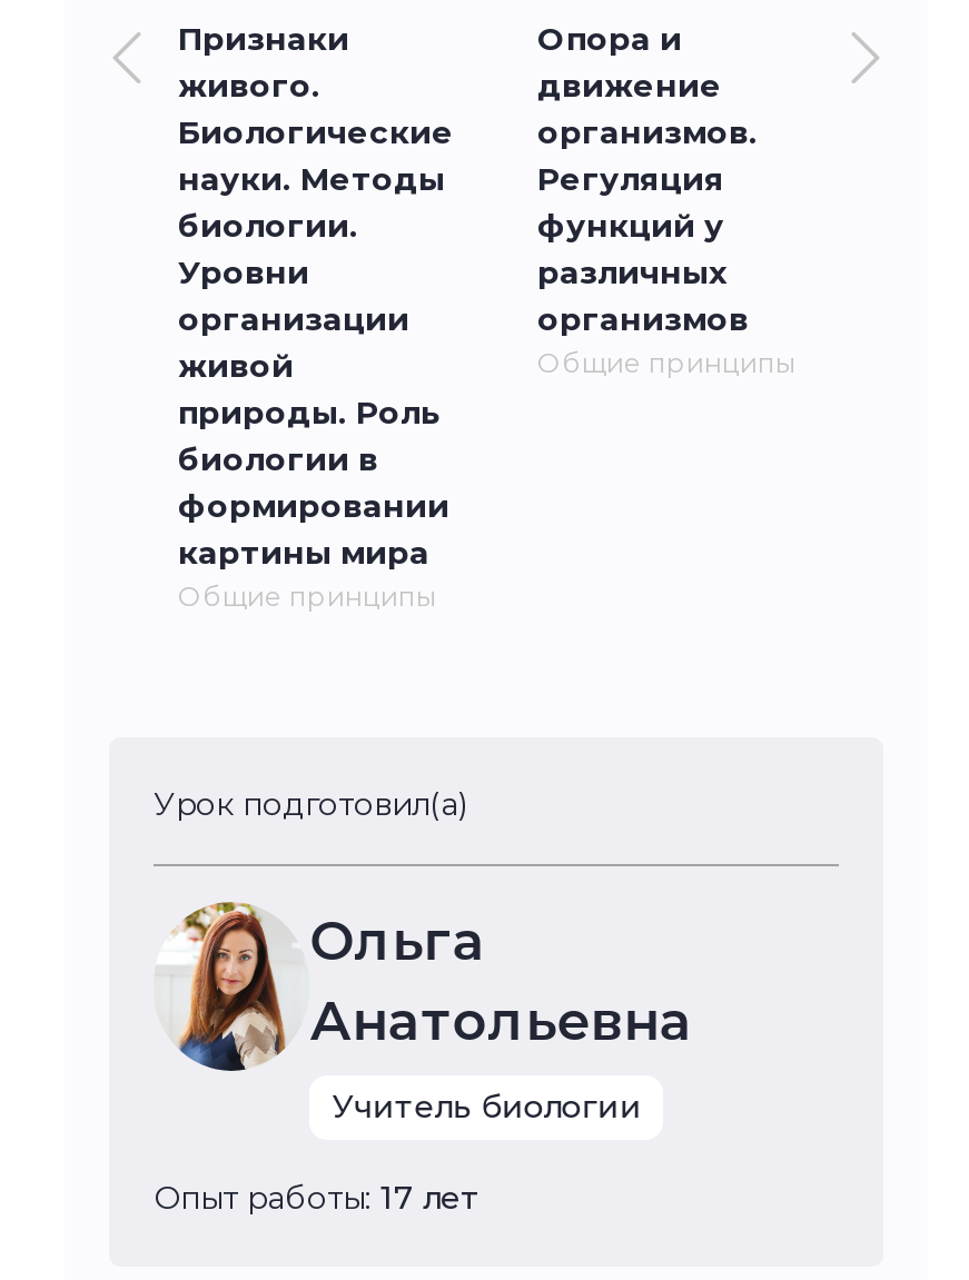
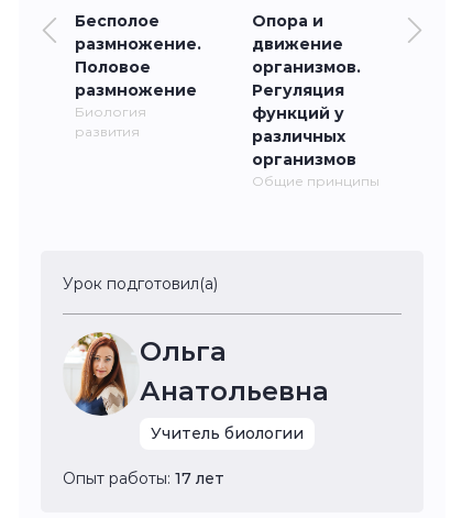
[178,18,454,612] Признаки | живого. | Биологические | науки. Методы | биологии. | Уровни | организации | живой | природы. Роль | биологии в | формировании | картины мира | Общие принципы -> [75,11,201,139] Бесполое | размножение. | Половое | размножение | Биология | развития

